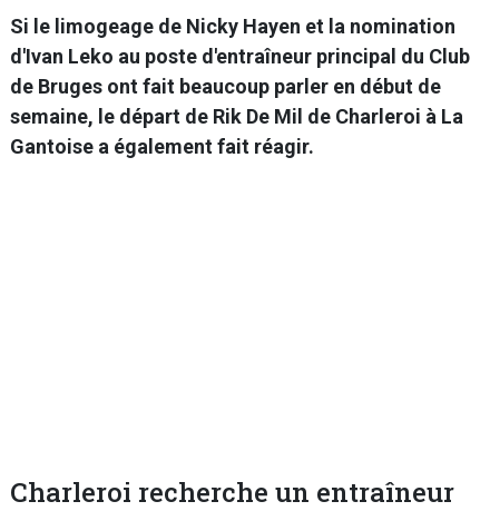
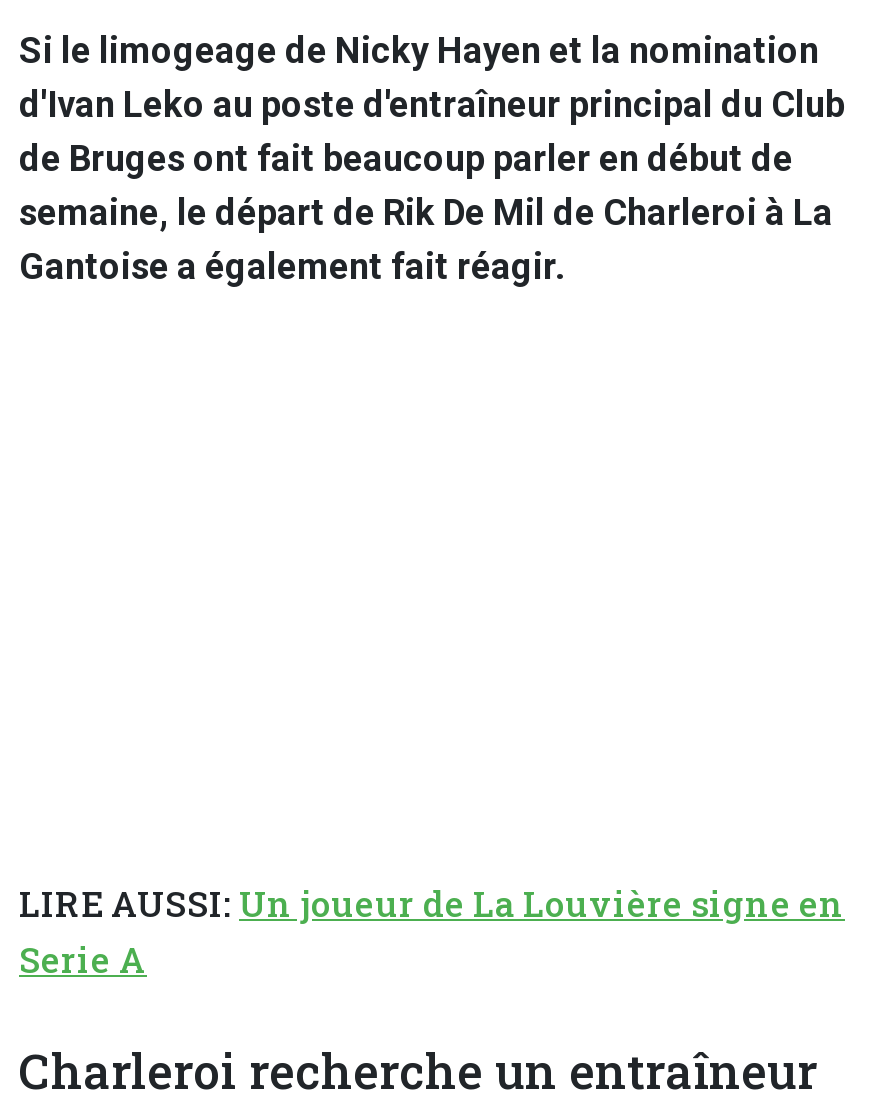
none -> [19,881,845,983] LIRE AUSSI: Un joueur de La Louvière signe en | Serie A

